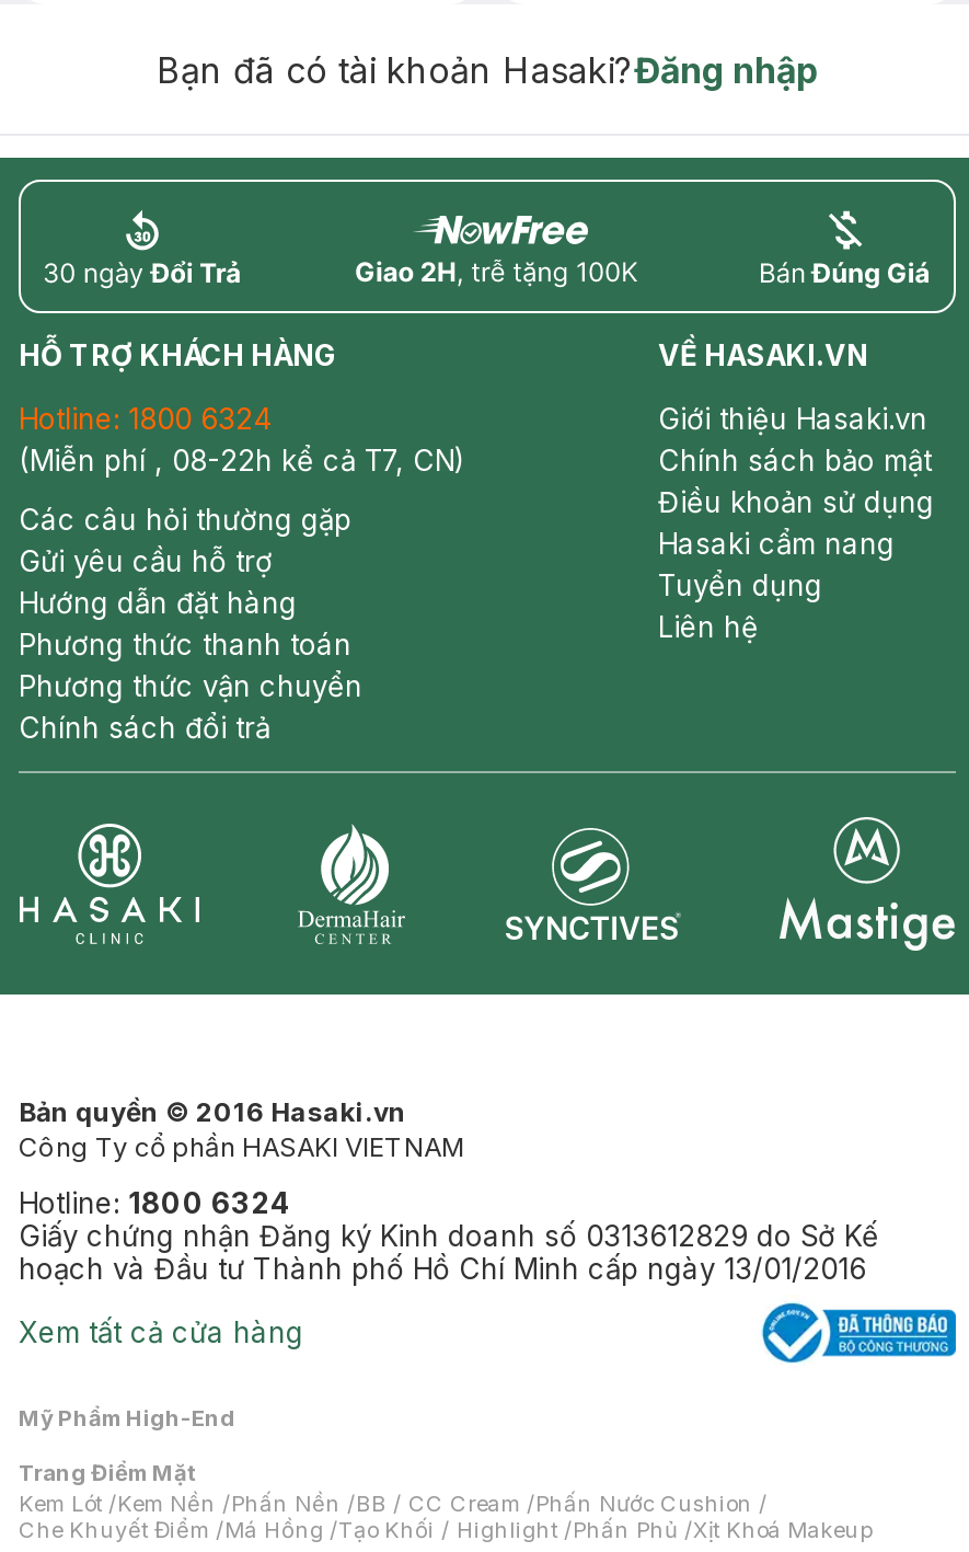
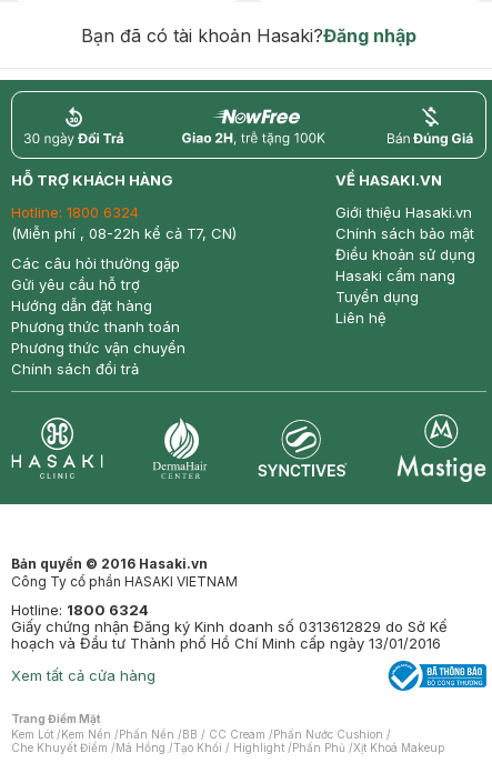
[19,1404,235,1431] Mỹ Phẩm High-End -> none

